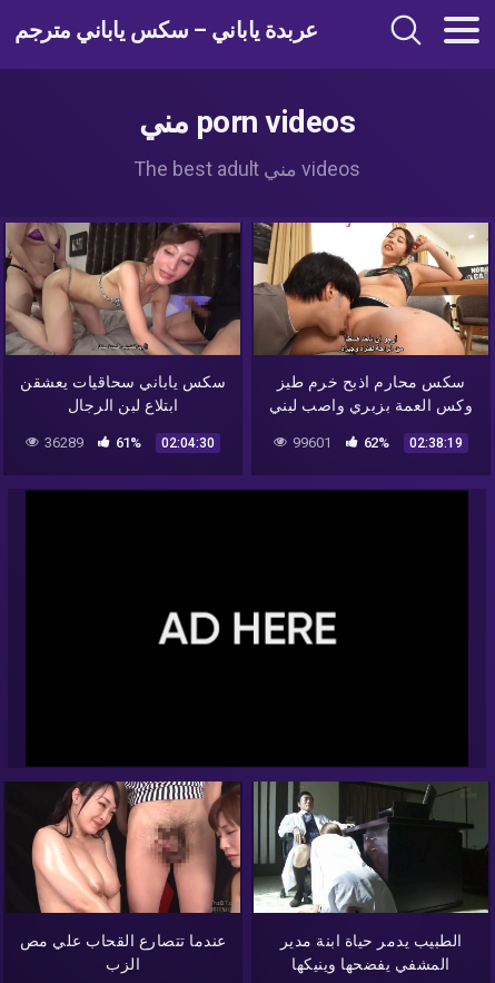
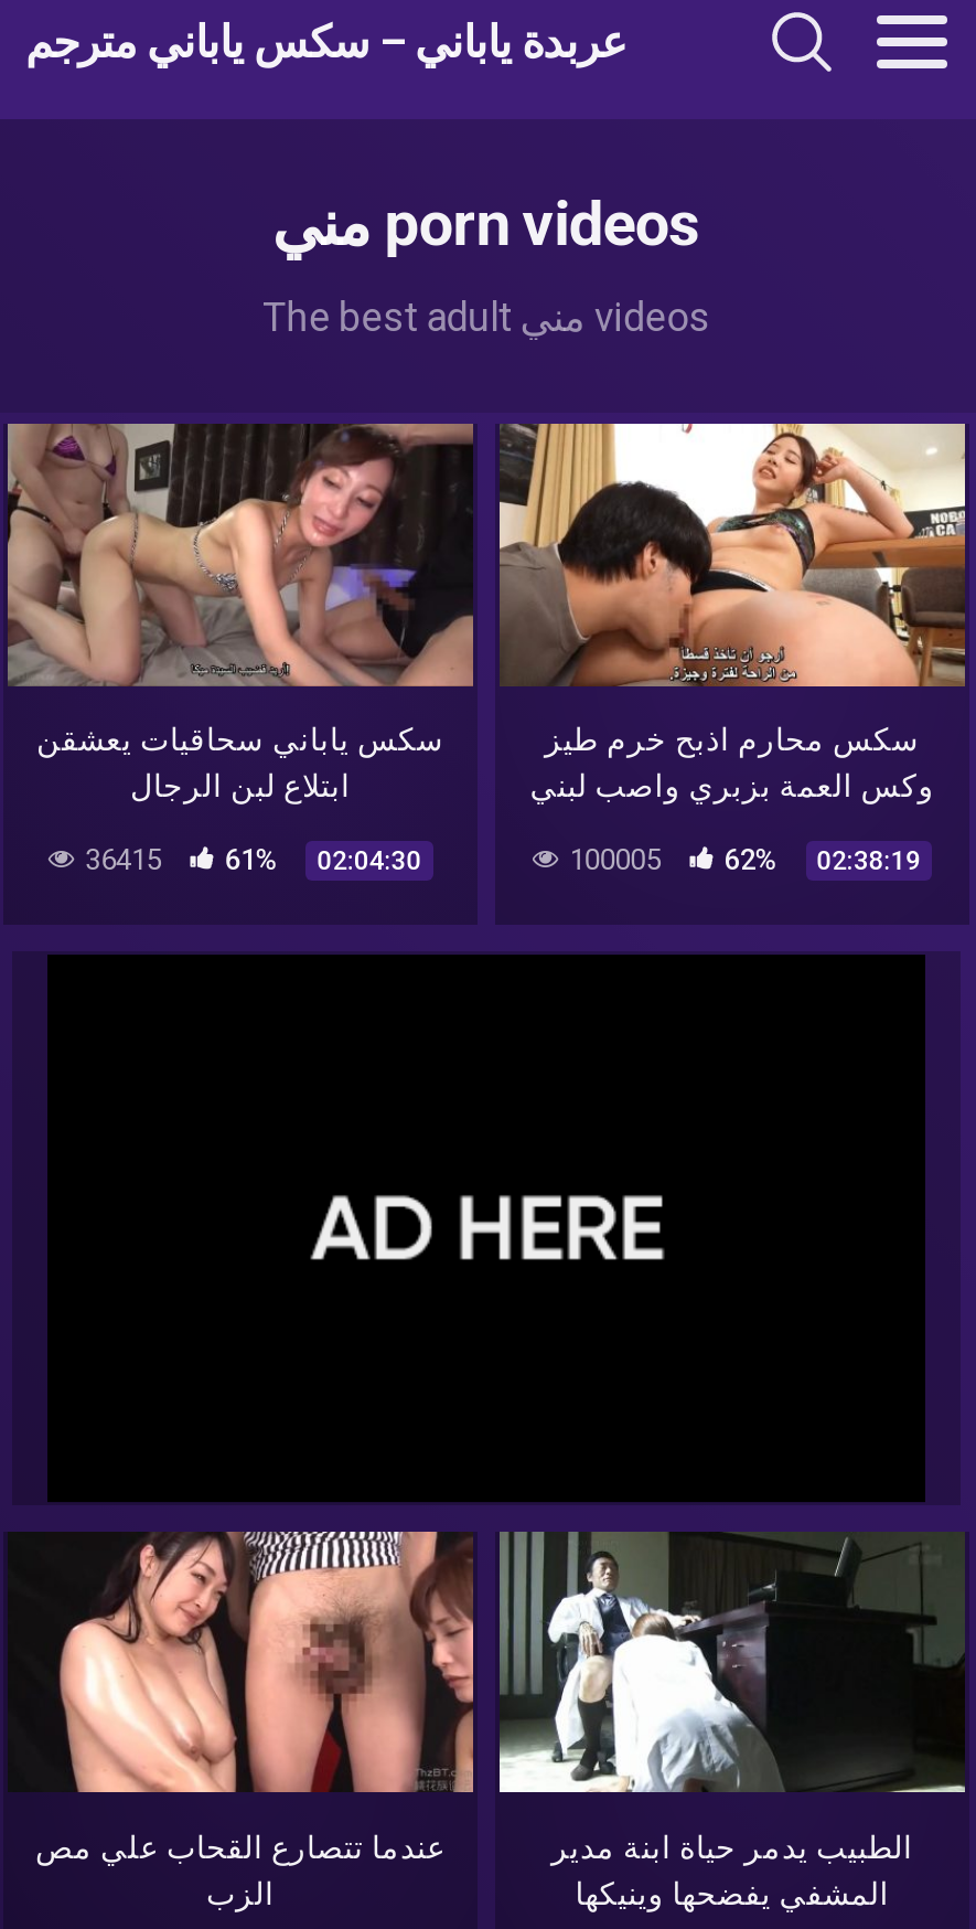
[41,434,214,451] 36289 61% 02:04:30 -> [79,843,421,876] 36415 61% 02:04:30
[290,434,462,451] 99601 62% 02:38:19 -> [563,843,921,876] 100005 62% 02:38:19

